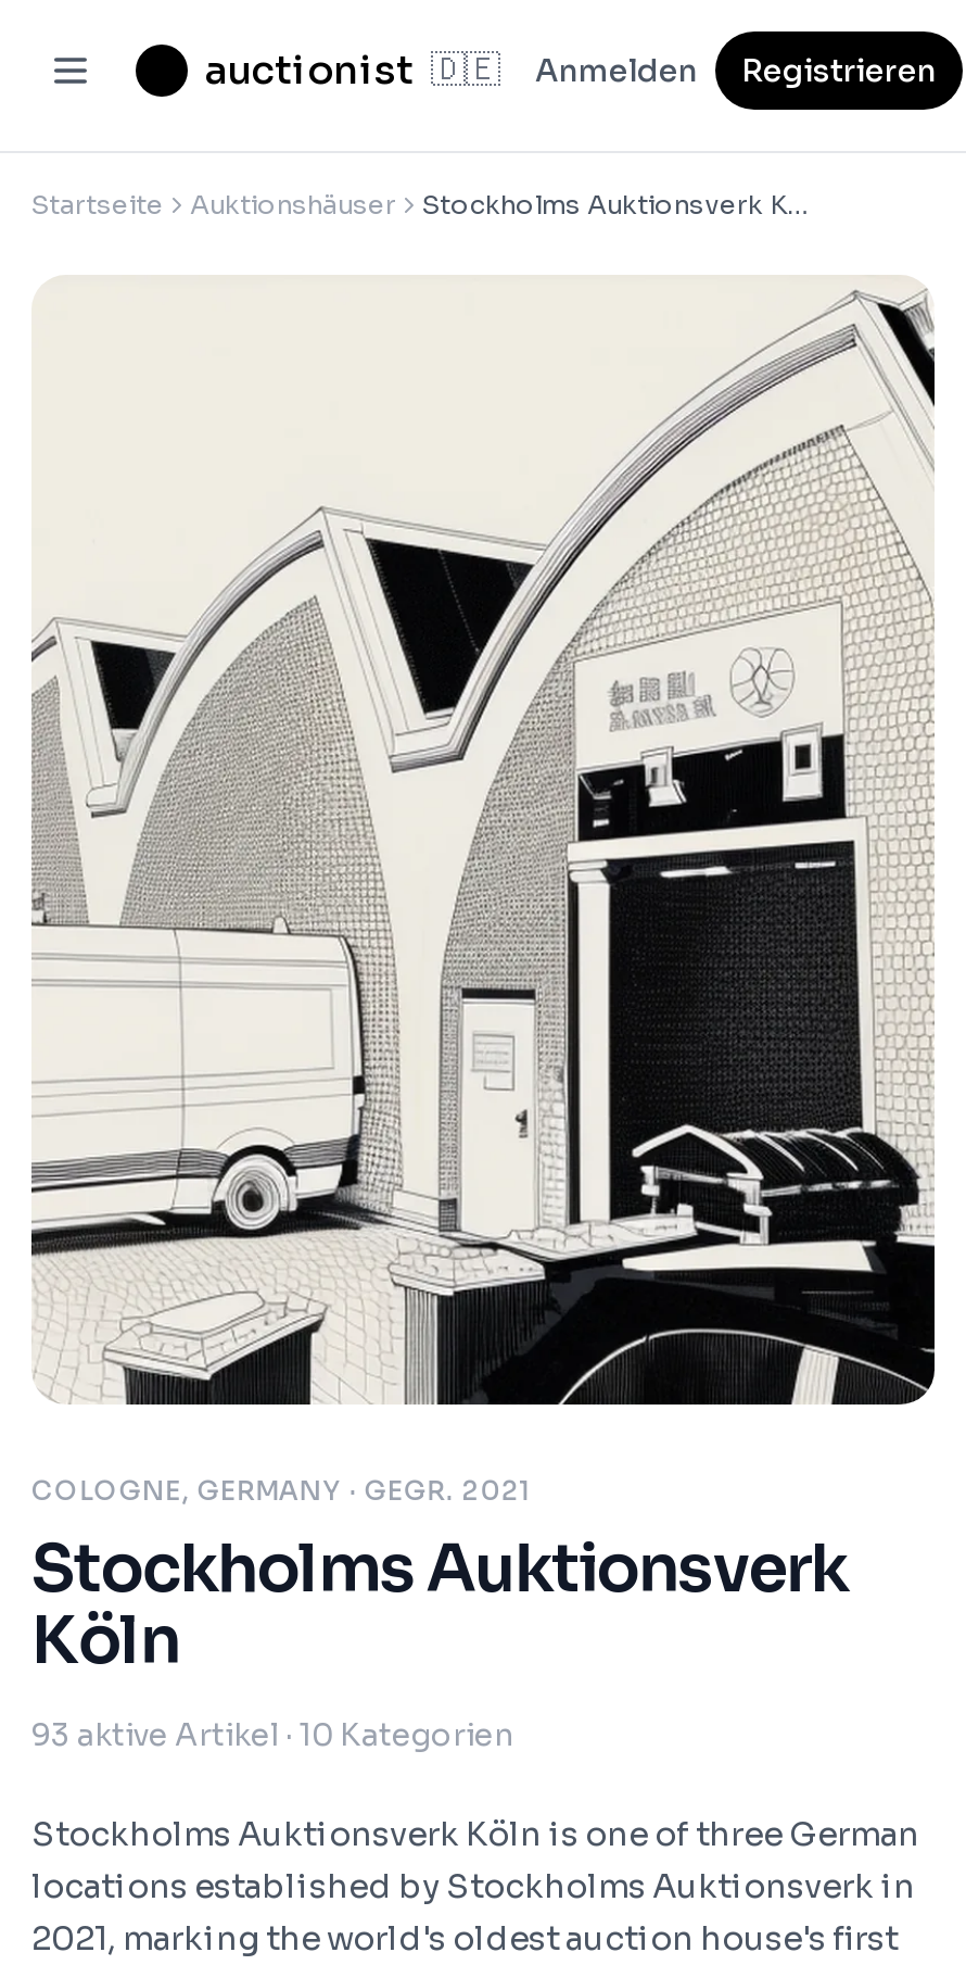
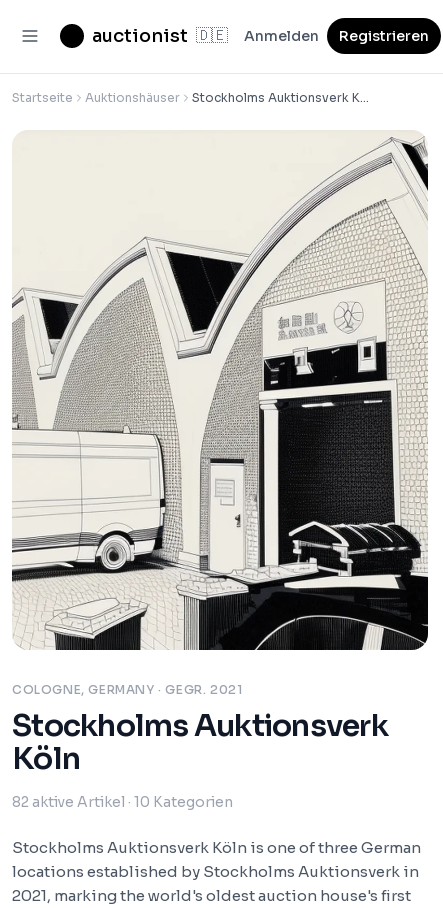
[31,1715,513,1754] 93 aktive Artikel · 10 Kategorien -> [12,793,233,811] 82 aktive Artikel · 10 Kategorien

